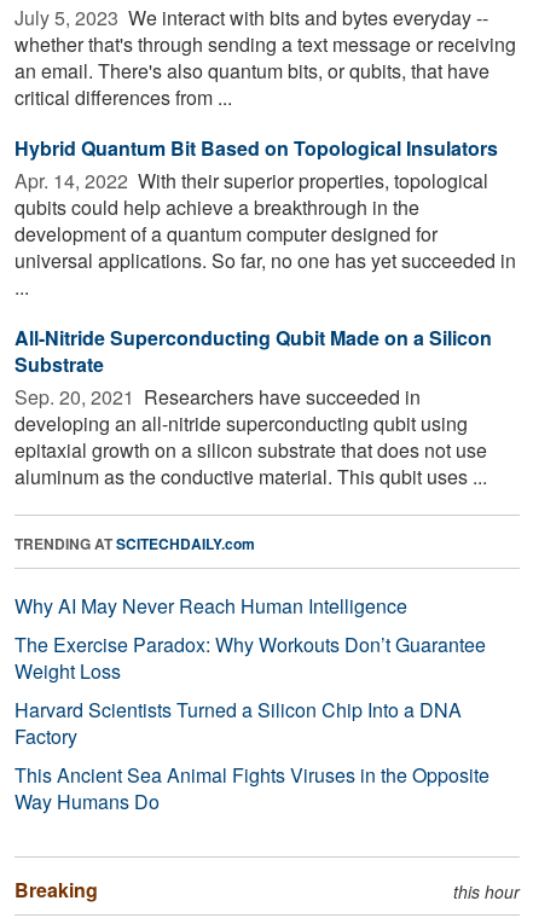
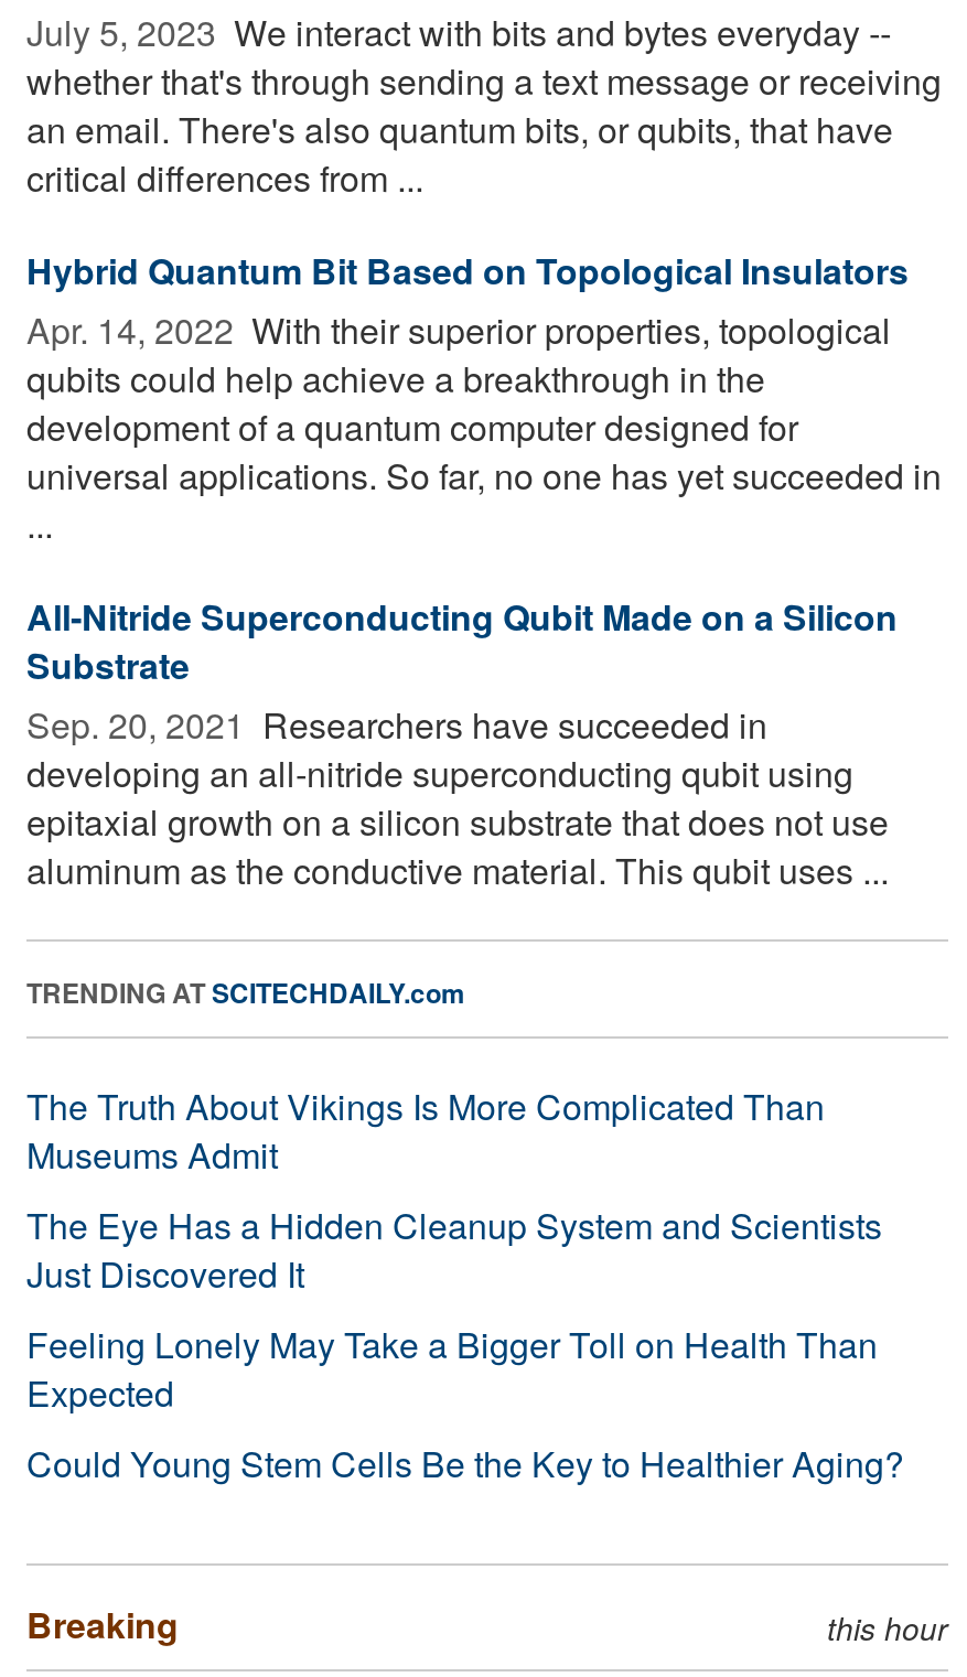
[15,592,489,815] Why AI May Never Reach Human Intelligence | The Exercise Paradox: Why Workouts Don’t Guarantee | Weight Loss | Harvard Scientists Turned a Silicon Chip Into a DNA | Factory | This Ancient Sea Animal Fights Viruses in the Opposite | Way Humans Do -> [26,1080,904,1488] The Truth About Vikings Is More Complicated Than | Museums Admit | The Eye Has a Hidden Cleanup System and Scientists | Just Discovered It | Feeling Lonely May Take a Bigger Toll on Health Than | Expected | Could Young Stem Cells Be the Key to Healthier Aging?

